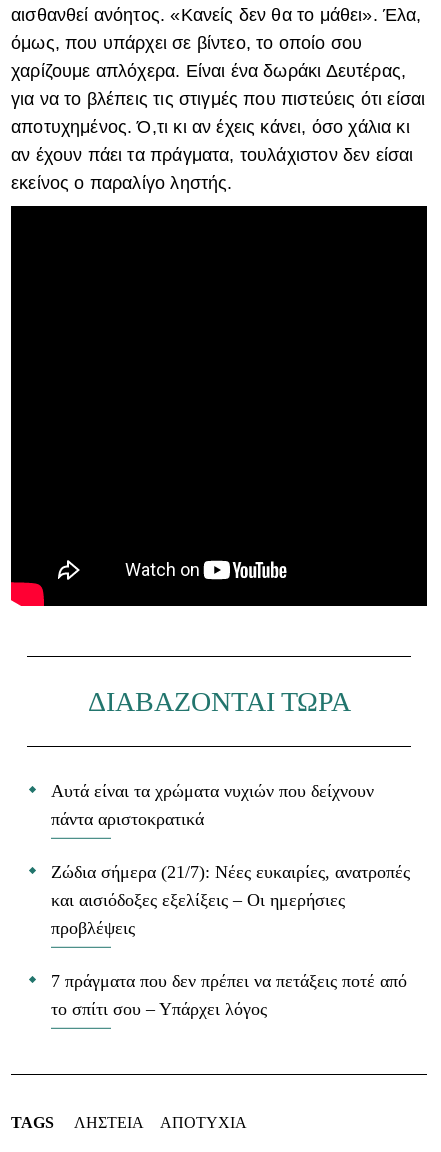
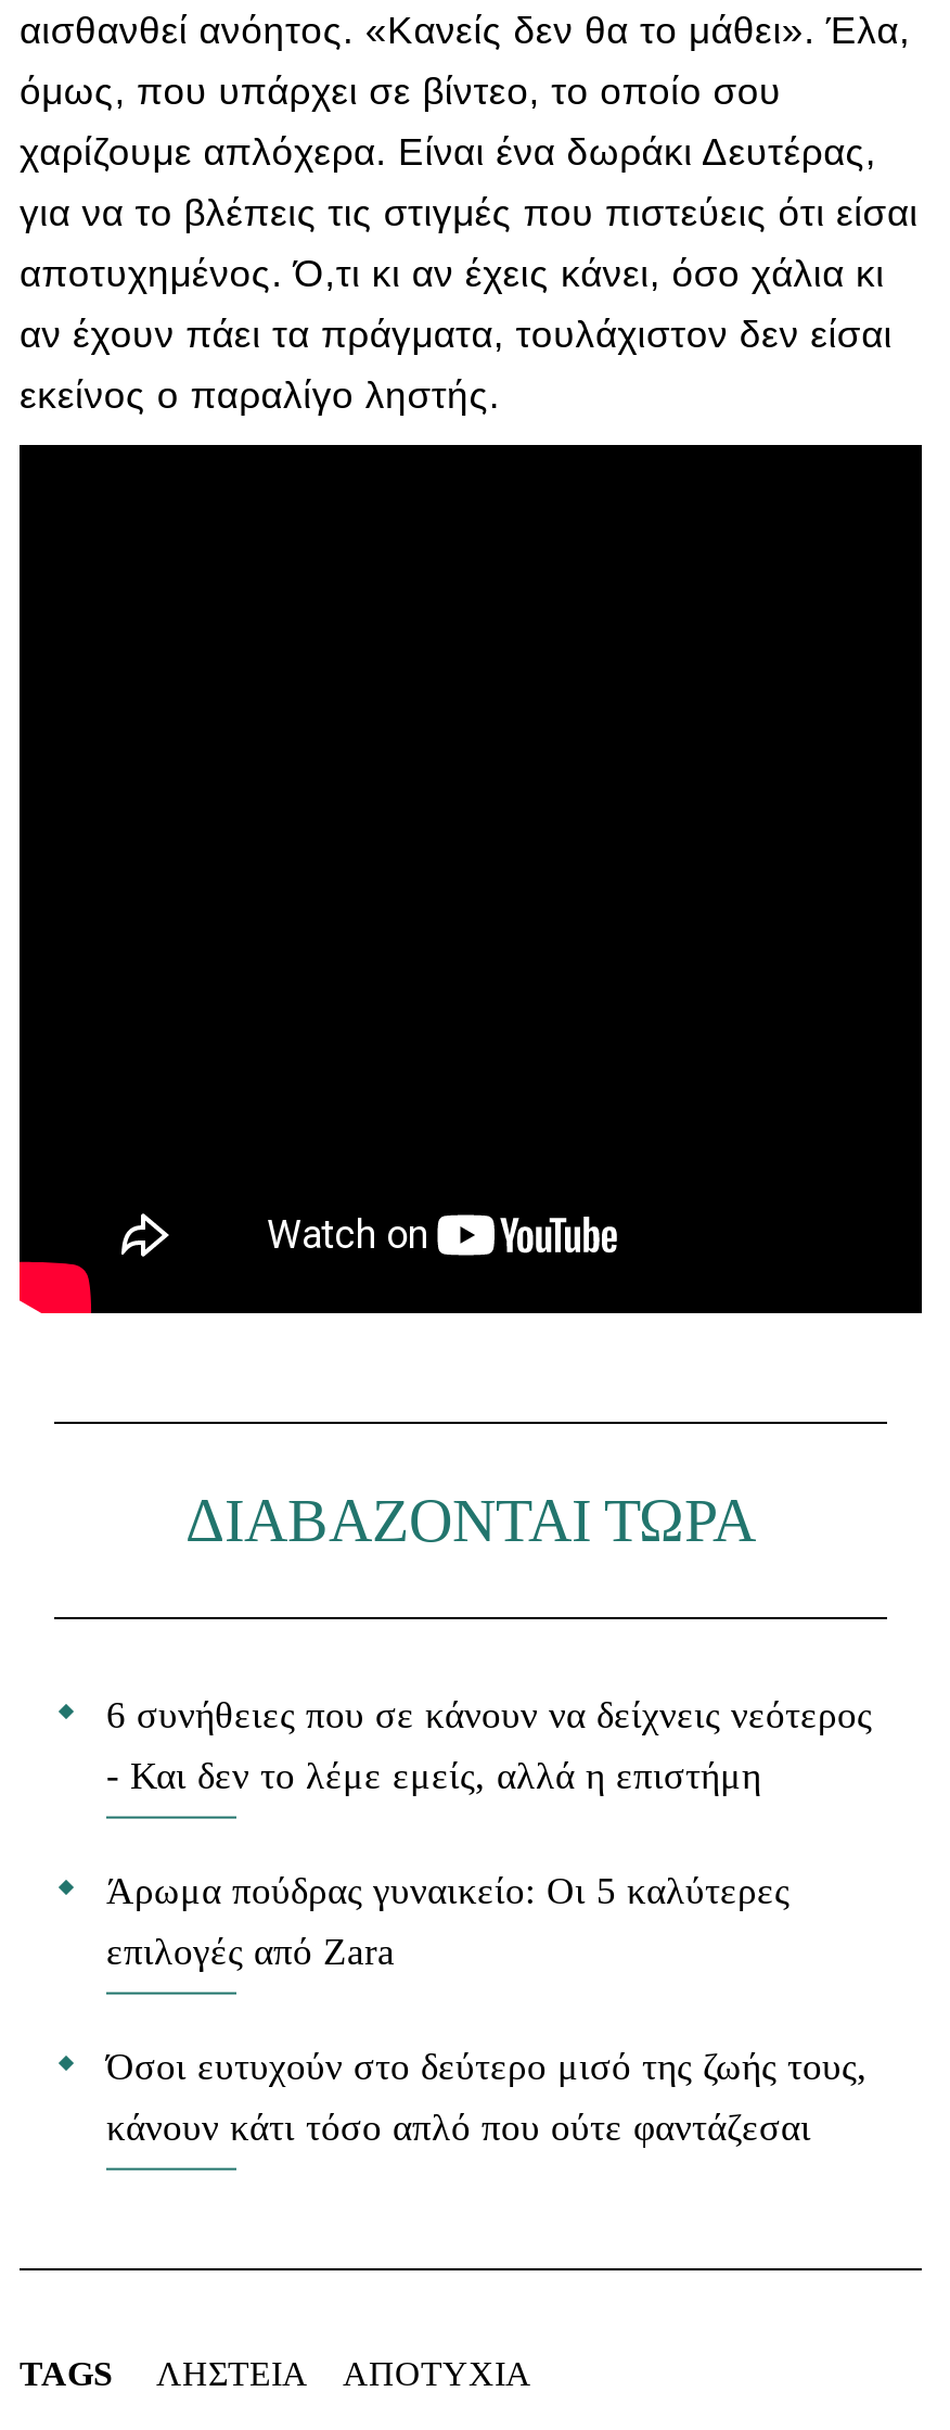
[51,781,374,829] Αυτά είναι τα χρώματα νυχιών που δείχνουν | πάντα αριστοκρατικά -> [106,1694,872,1798] 6 συνήθειες που σε κάνουν να δείχνεις νεότερος | - Και δεν το λέμε εμείς, αλλά η επιστήμη
[51,862,410,938] Ζώδια σήμερα (21/7): Νέες ευκαιρίες, ανατροπές | και αισιόδοξες εξελίξεις – Οι ημερήσιες | προβλέψεις -> [106,1870,789,1974] Άρωμα πούδρας γυναικείο: Οι 5 καλύτερες | επιλογές από Zara
[51,971,407,1019] 7 πράγματα που δεν πρέπει να πετάξεις ποτέ από | το σπίτι σου – Υπάρχει λόγος -> [106,2045,868,2150] Όσοι ευτυχούν στο δεύτερο μισό της ζωής τους, | κάνουν κάτι τόσο απλό που ούτε φαντάζεσαι

